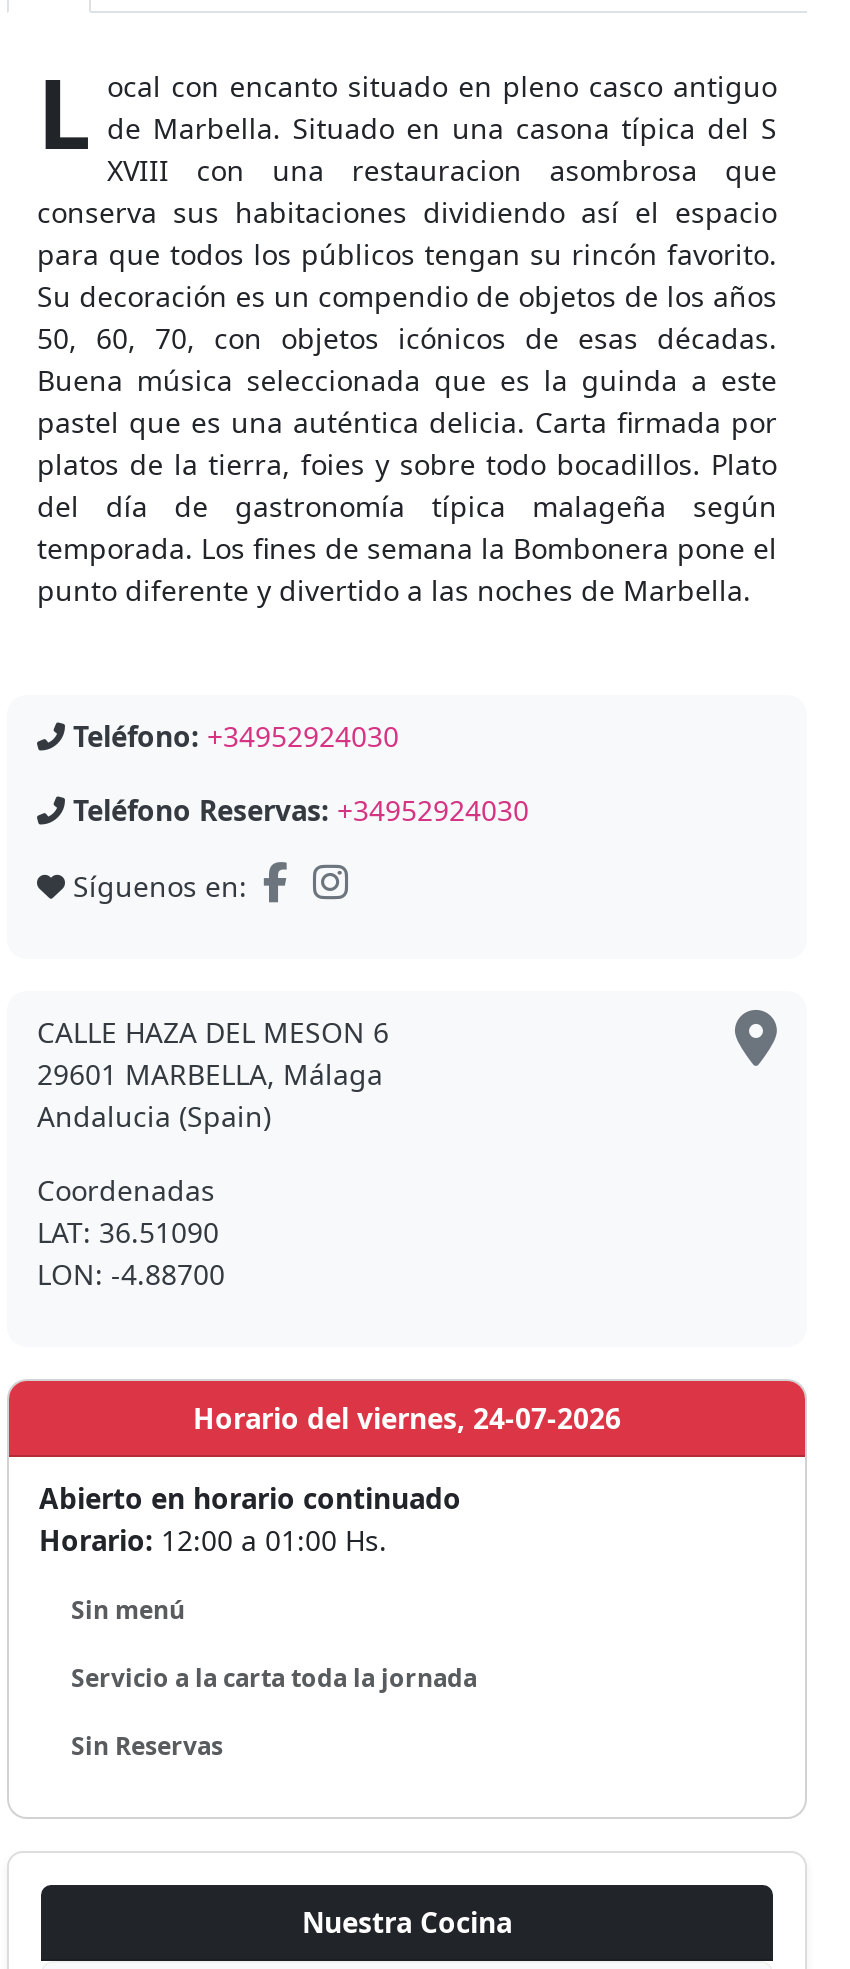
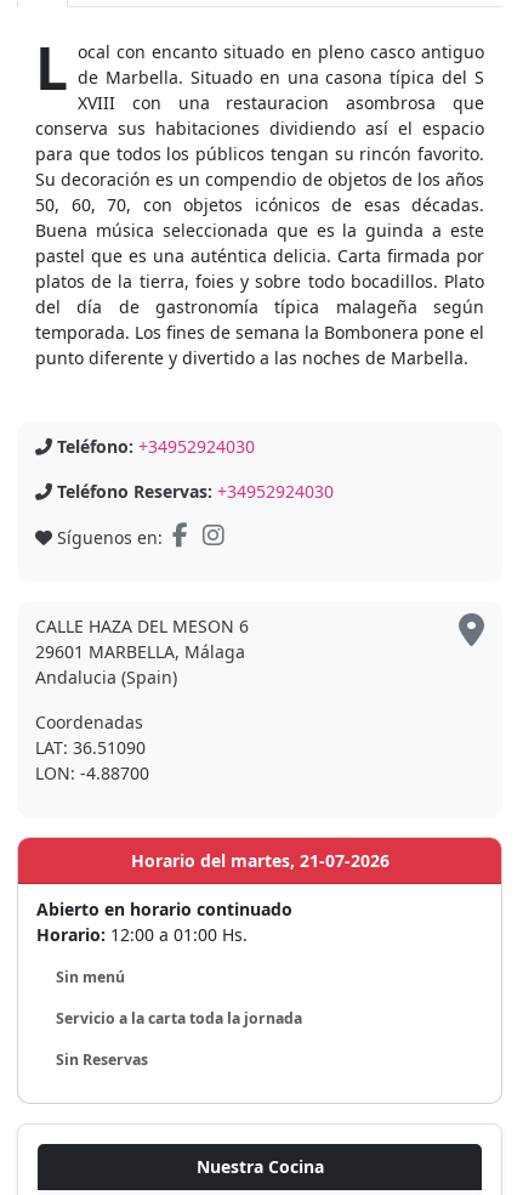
[193,1399,621,1437] Horario del viernes, 24-07-2026 -> [130,849,389,872] Horario del martes, 21-07-2026

